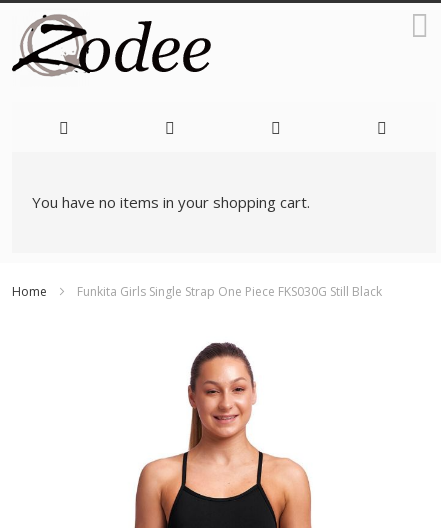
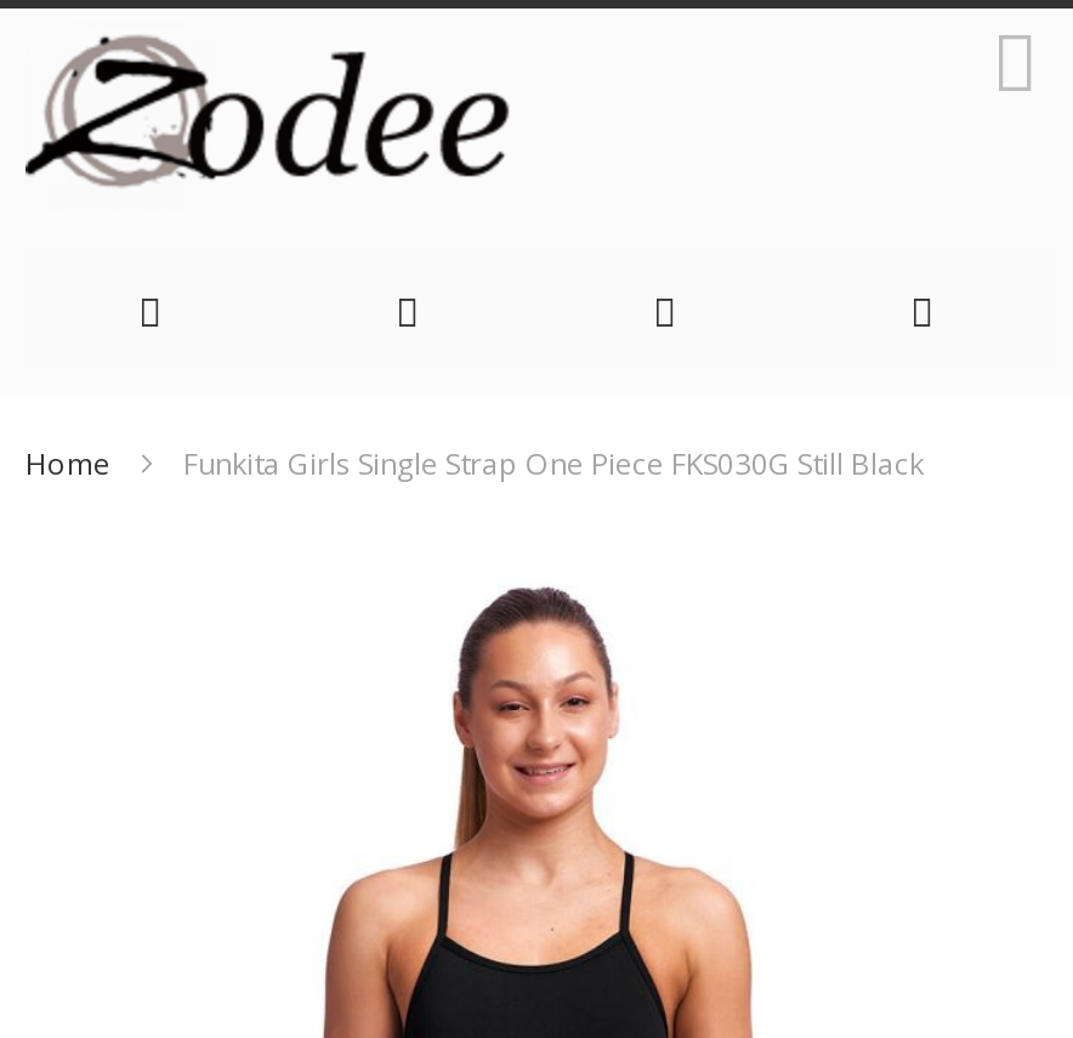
[32,192,310,212] You have no items in your shopping cart. -> none

